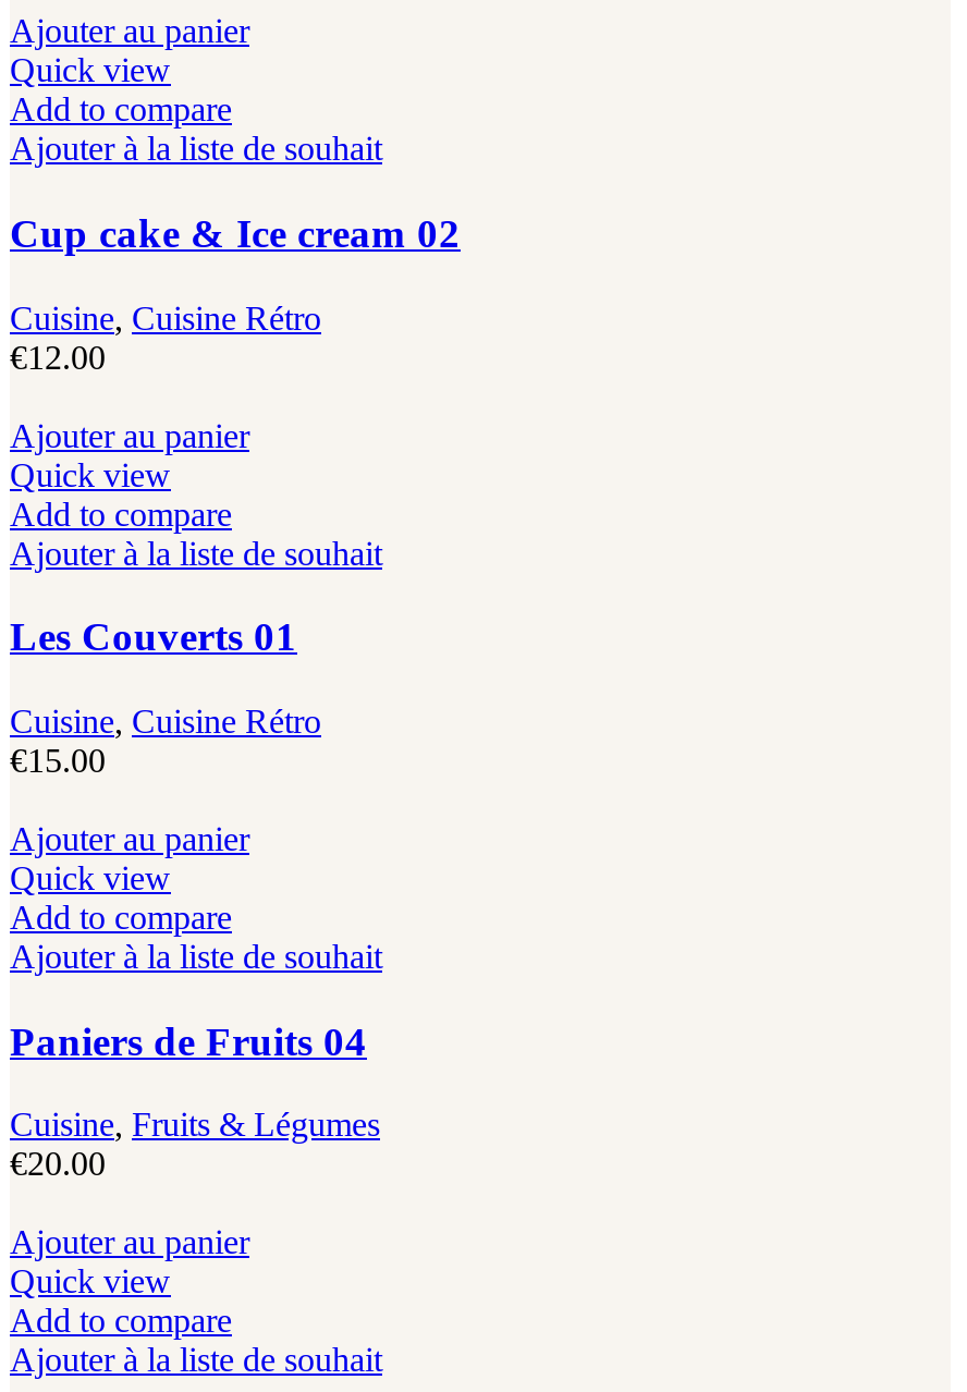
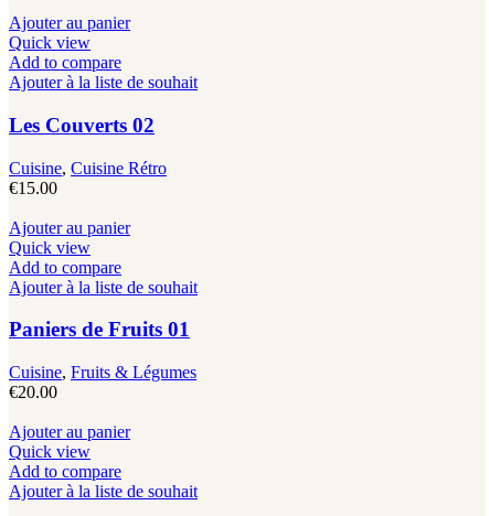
[10,210,461,660] Cup cake & Ice cream 02 | Cuisine, Cuisine Rétro | €12.00 | Ajouter au panier | Quick view | Add to compare | Ajouter à la liste de souhait | Les Couverts 01 -> [9,113,155,136] Les Couverts 02
[10,1018,367,1063] Paniers de Fruits 04 -> [9,318,190,341] Paniers de Fruits 01

